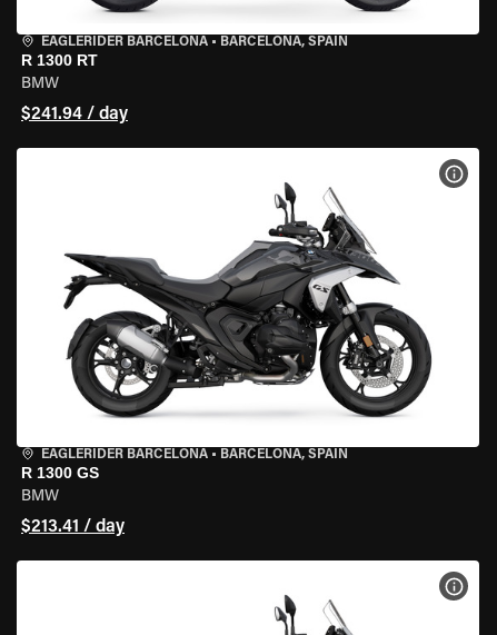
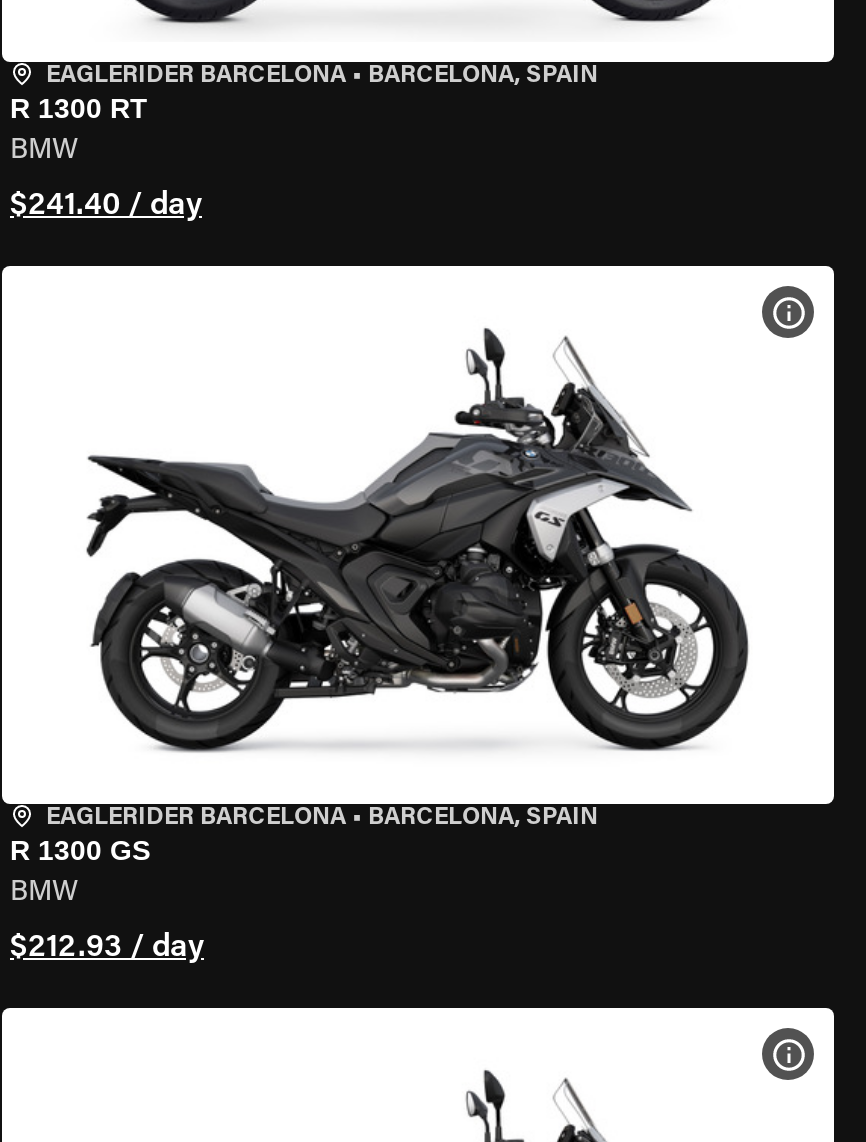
[21,106,128,123] $241.94 / day -> [10,190,202,222] $241.40 / day
[21,518,125,536] $213.41 / day -> [10,932,204,964] $212.93 / day

